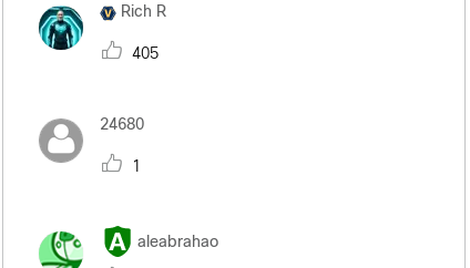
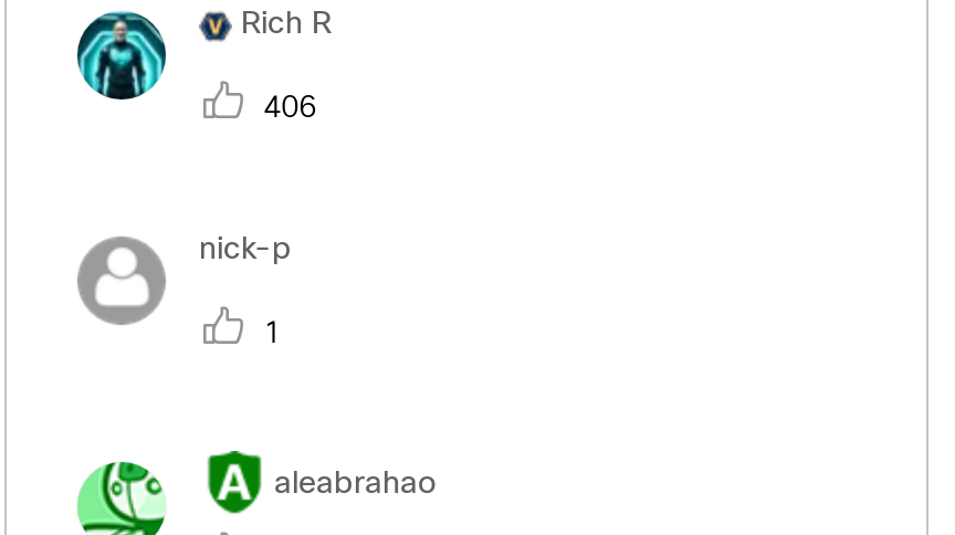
[127,48,159,62] 405 -> [254,95,316,124] 406
[100,118,144,133] 24680 -> [199,237,292,265] nick-p

